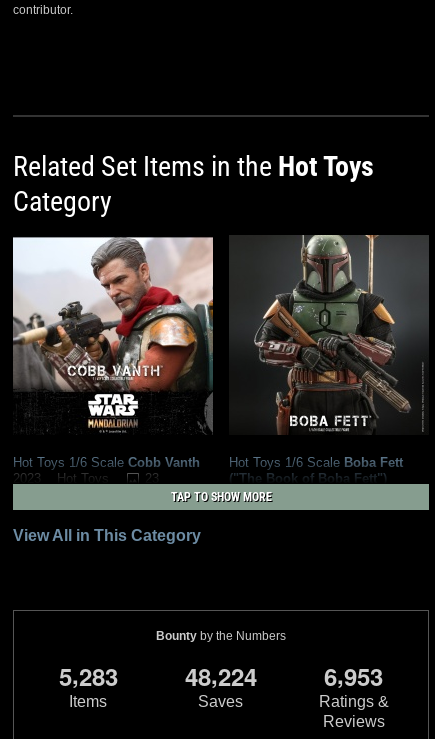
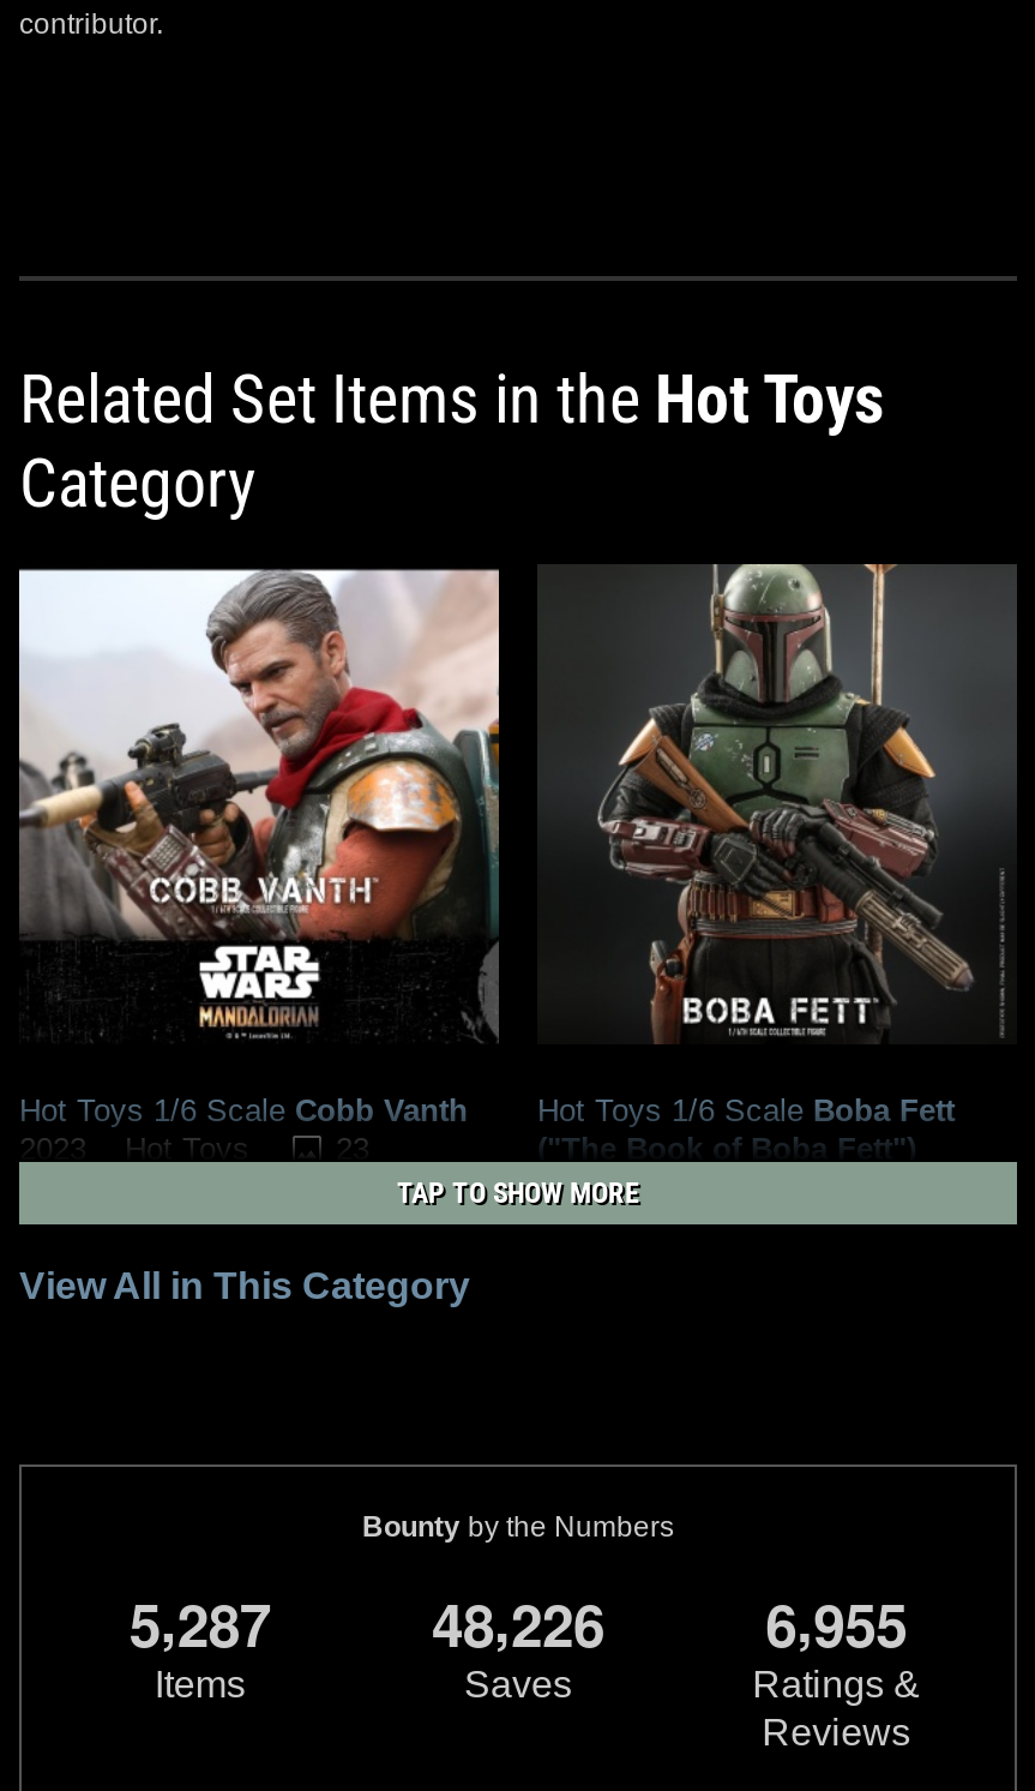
[59,657,118,693] 5,283 -> [129,1577,271,1663] 5,287
[185,657,257,693] 48,224 -> [432,1577,604,1663] 48,226
[324,657,383,693] 6,953 -> [765,1577,907,1663] 6,955

